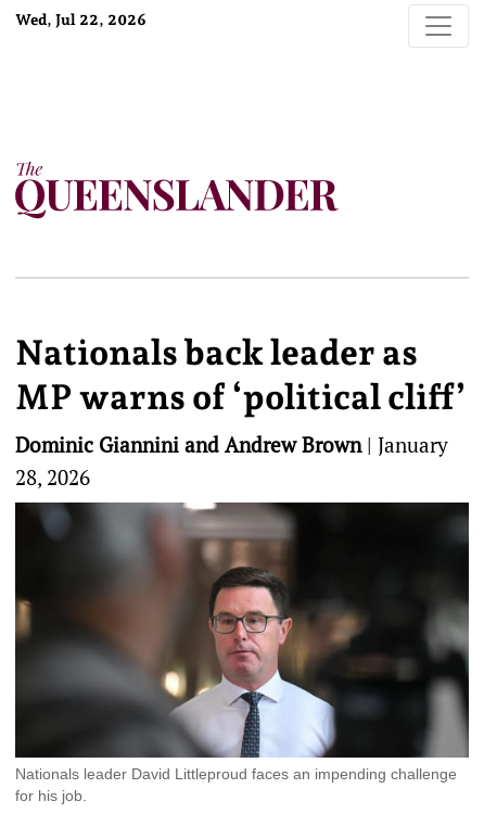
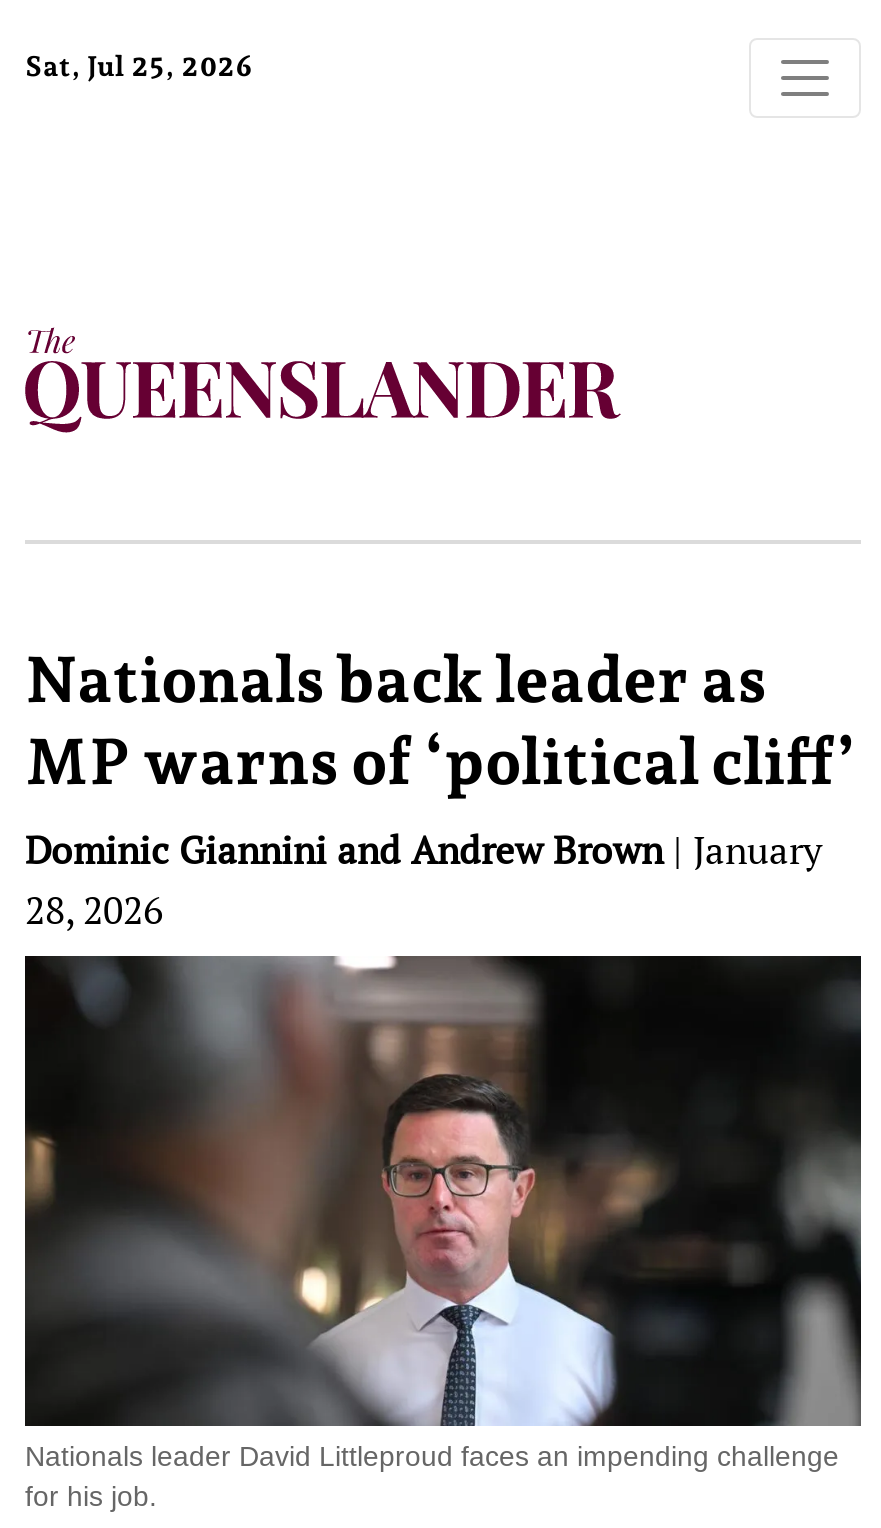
[15,11,147,28] Wed, Jul 22, 2026 -> [25,50,253,82] Sat, Jul 25, 2026

